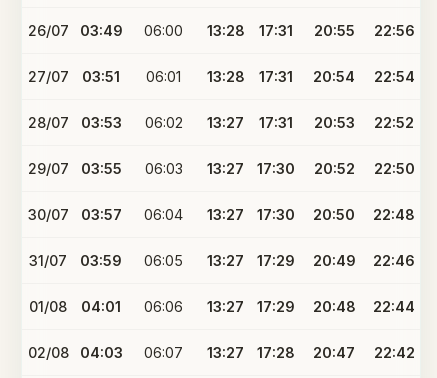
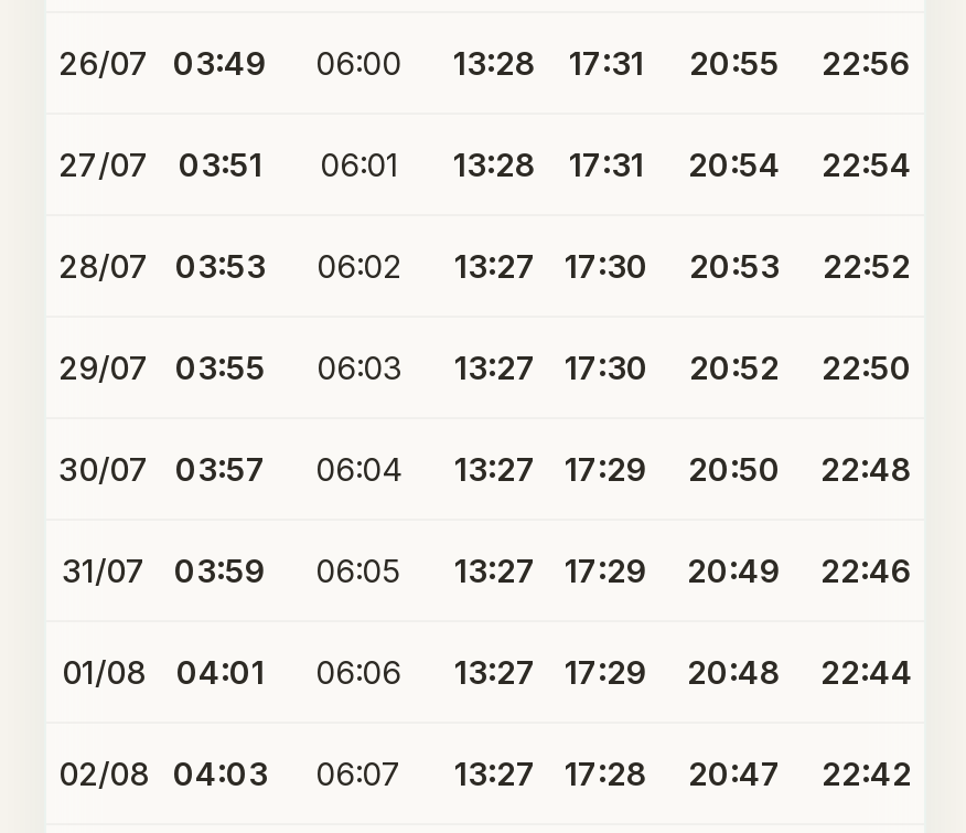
[27,114,414,131] 28/07 03:53 06:02 13:27 17:31 20:53 22:52 -> [58,247,911,285] 28/07 03:53 06:02 13:27 17:30 20:53 22:52
[27,206,415,223] 30/07 03:57 06:04 13:27 17:30 20:50 22:48 -> [58,450,913,488] 30/07 03:57 06:04 13:27 17:29 20:50 22:48

